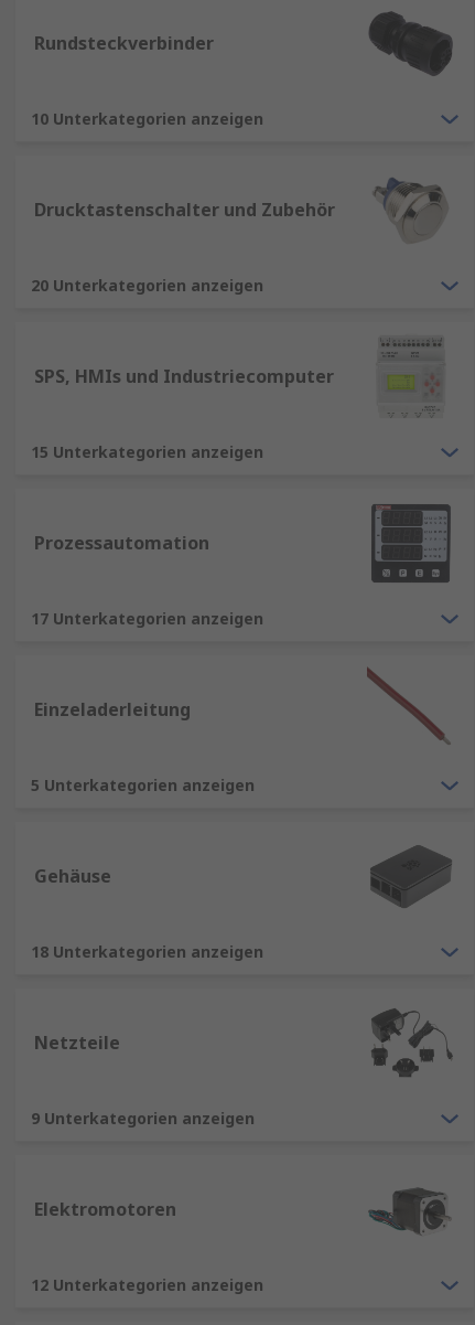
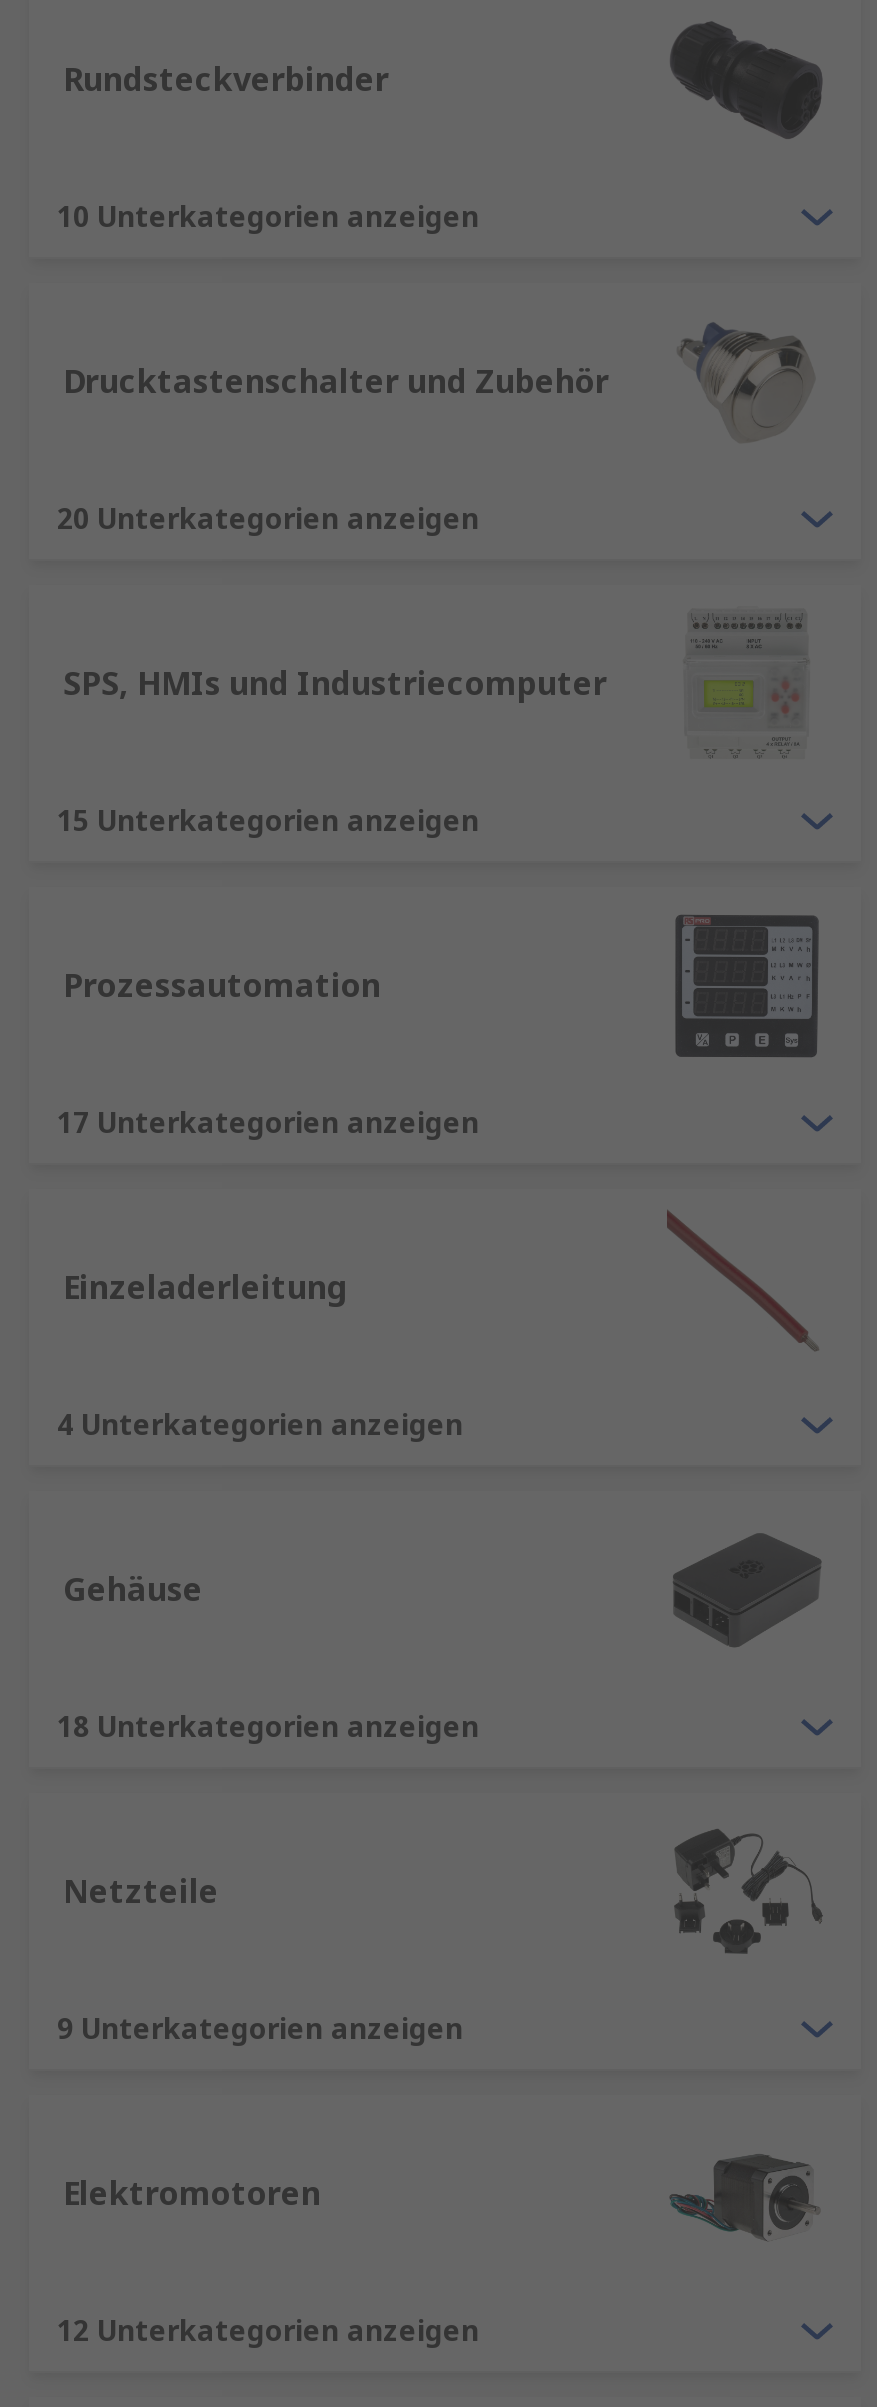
[31,775,255,796] 5 Unterkategorien anzeigen -> [57,1406,463,1444] 4 Unterkategorien anzeigen

